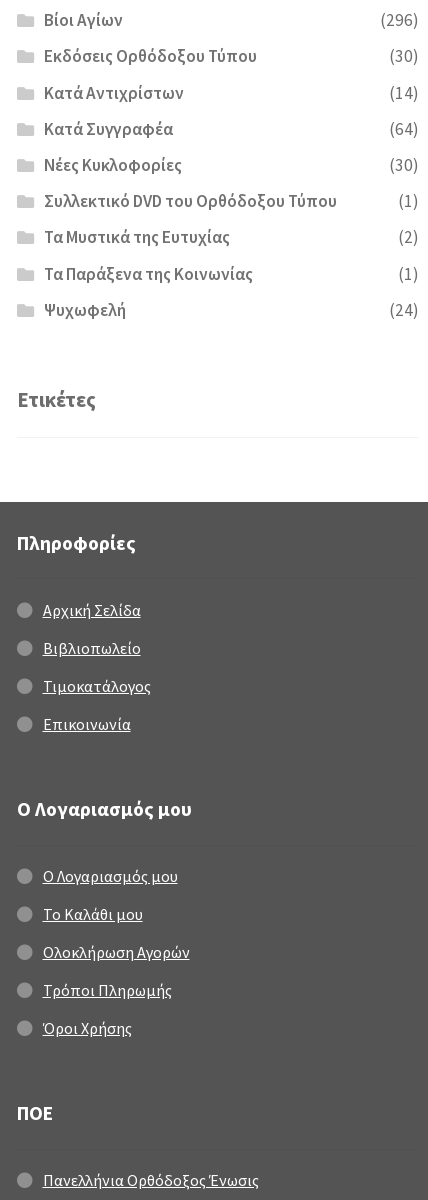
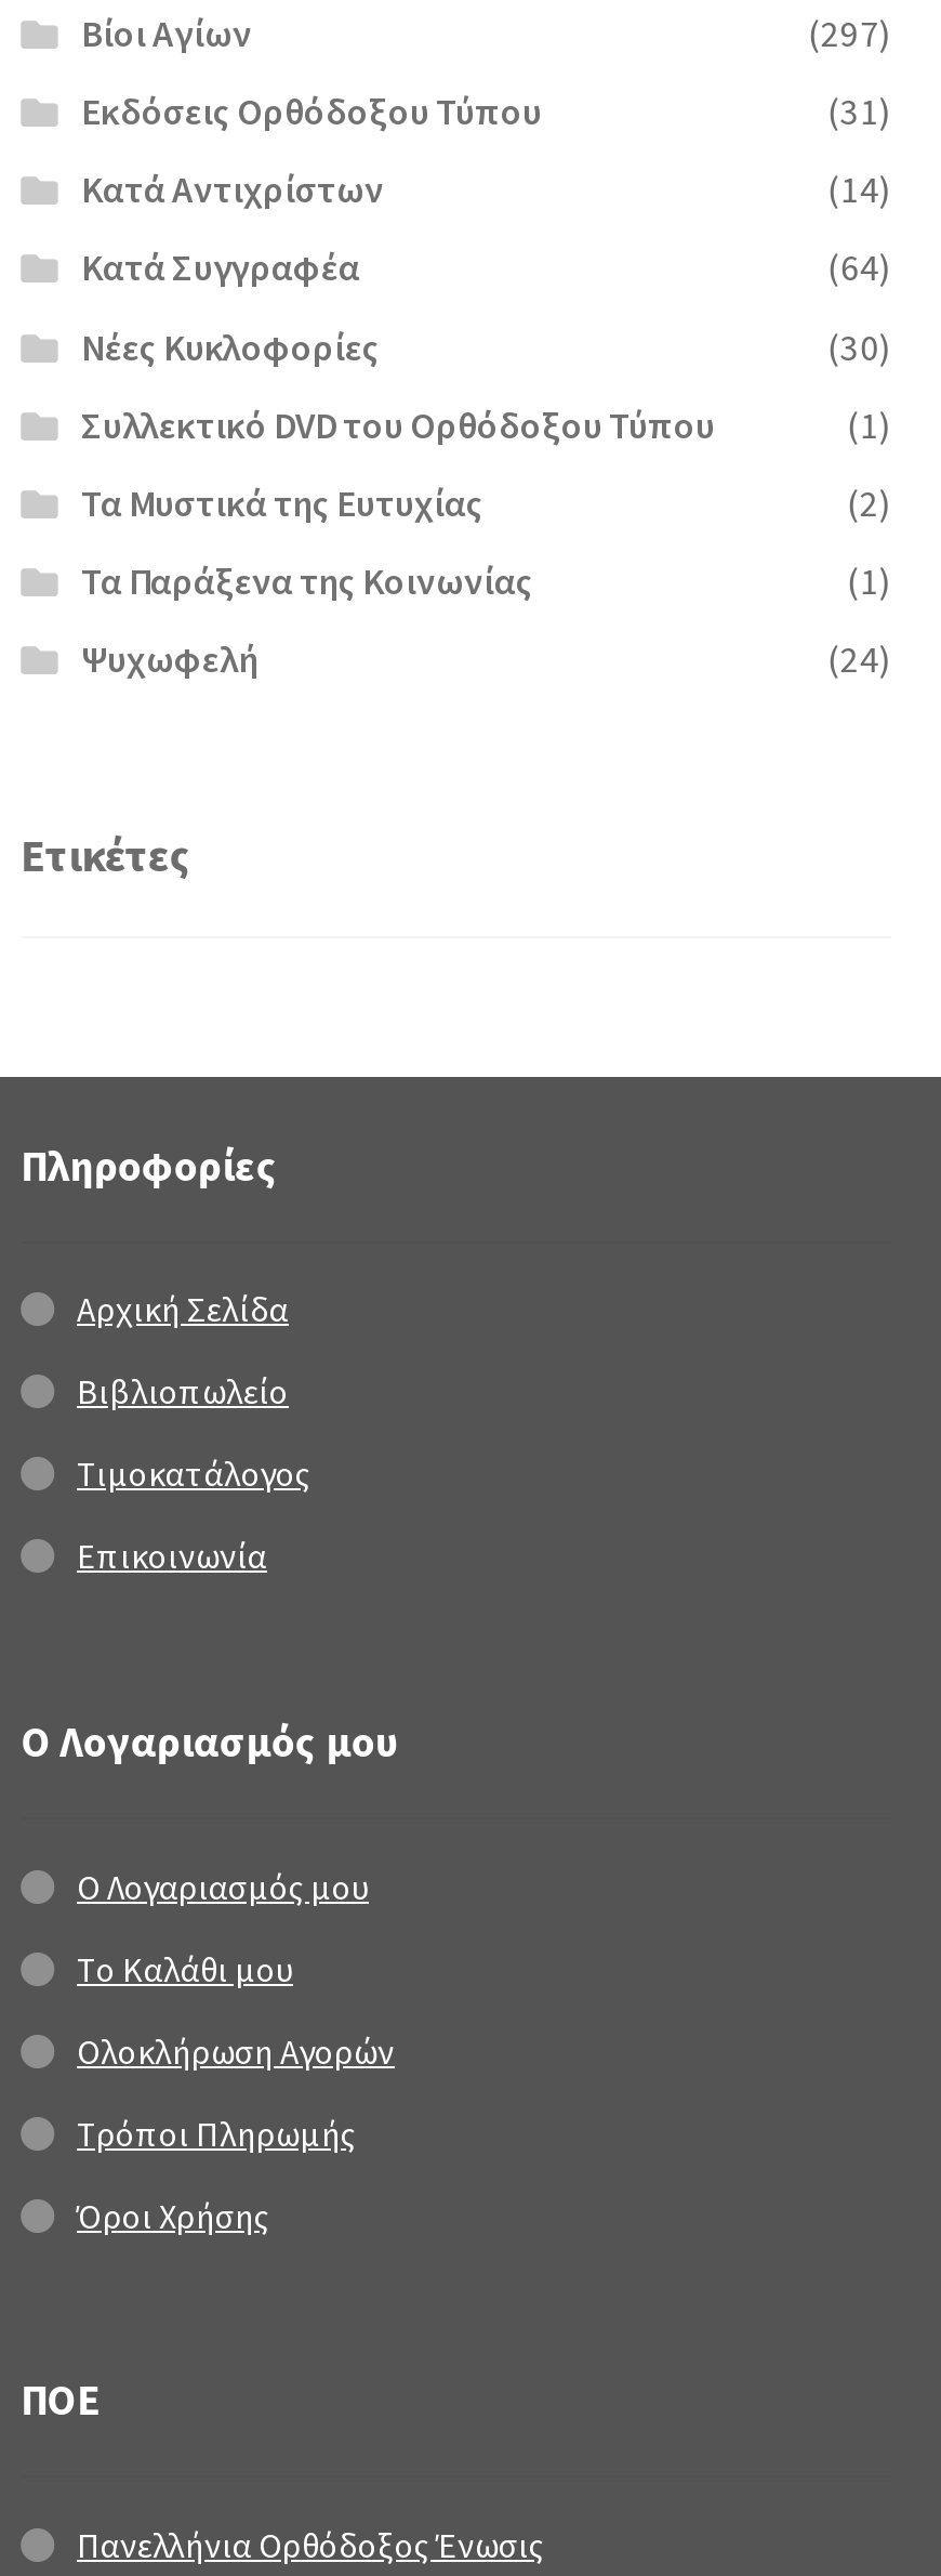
[380,9,419,31] (296) -> [808,9,892,57] (297)
[389,45,419,67] (30) -> [827,87,892,135] (31)

